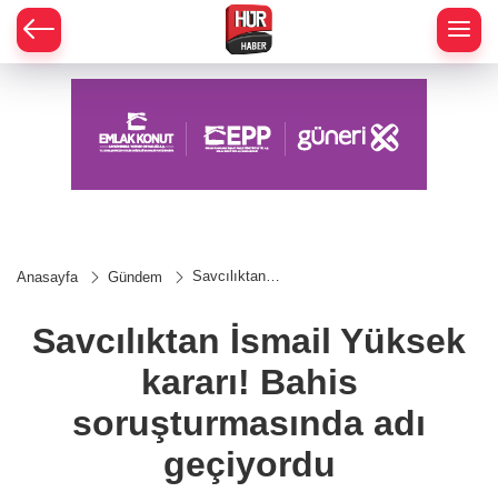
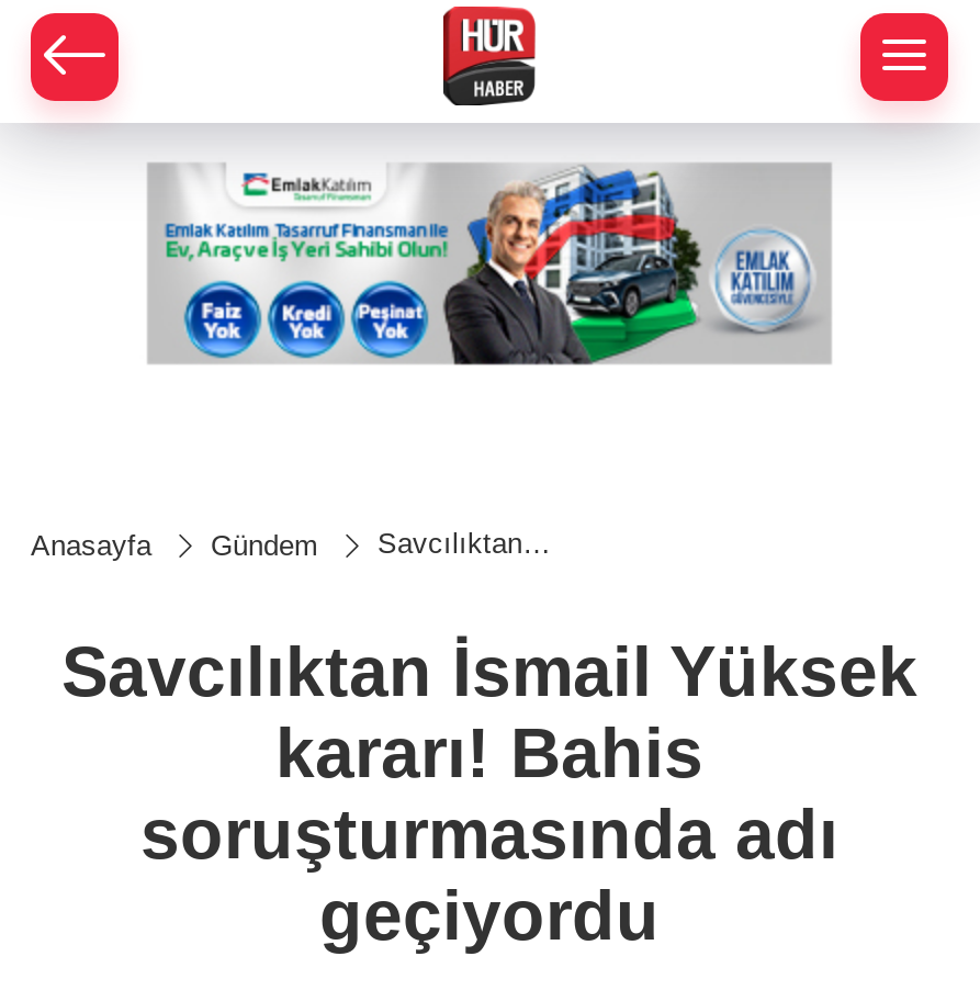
[70,78,428,191] [image] -> [138,154,841,373] [image]

